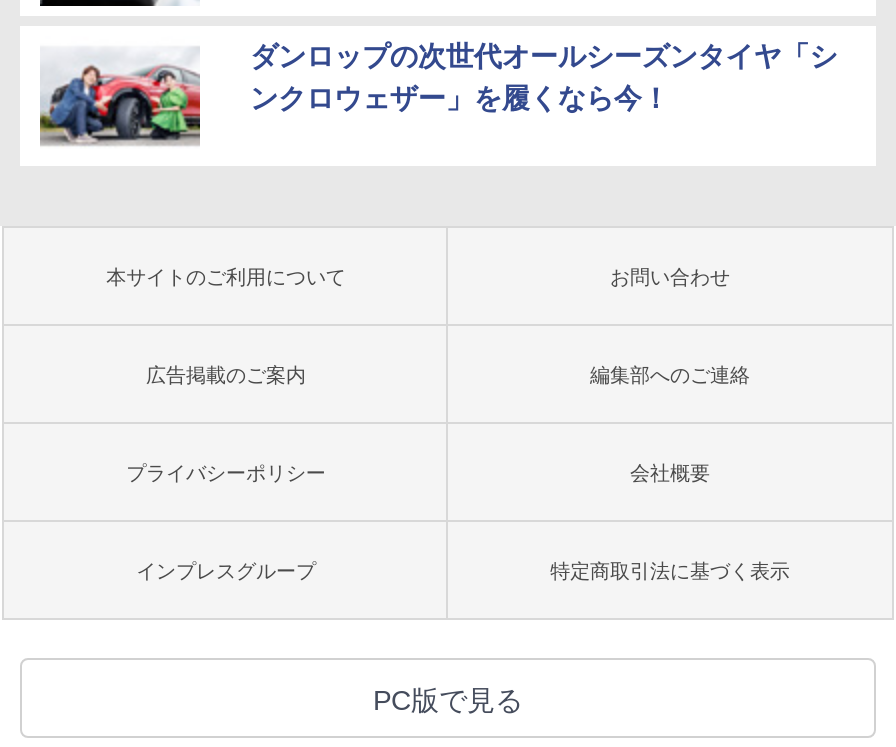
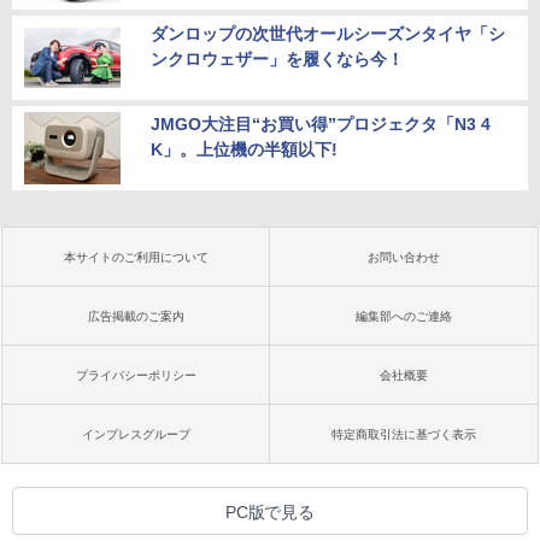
none -> [23,113,490,186] [image] | JMGO大注目“お買い得”プロジェクタ「N3 4 | K」。上位機の半額以下!

